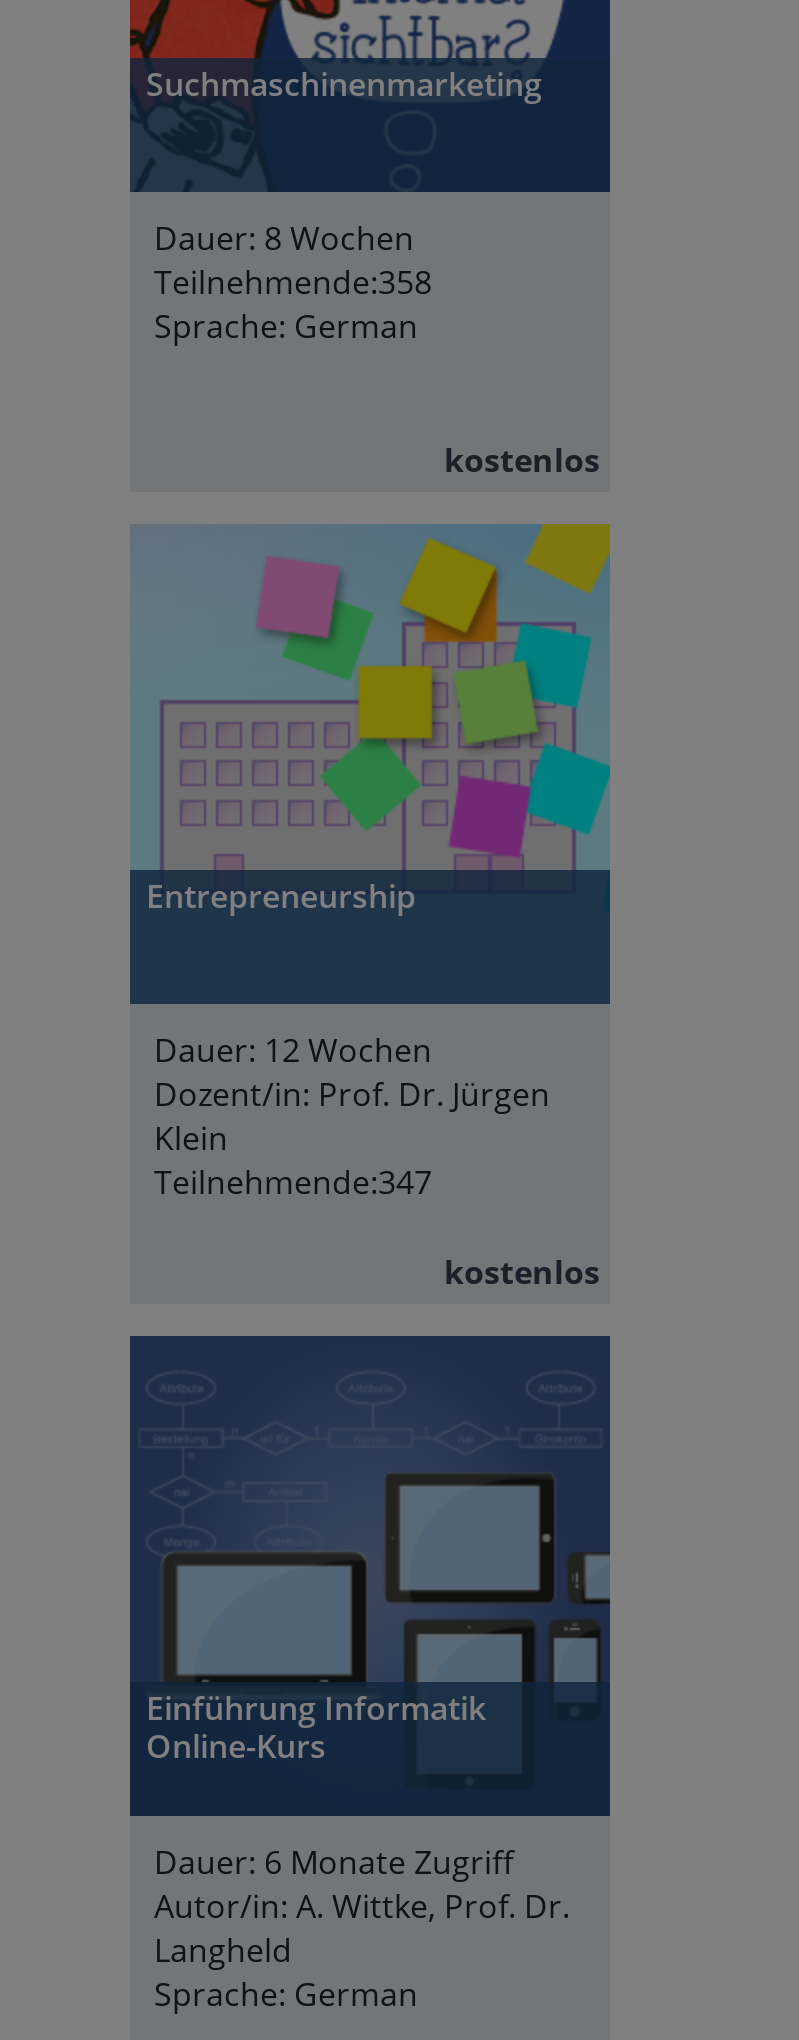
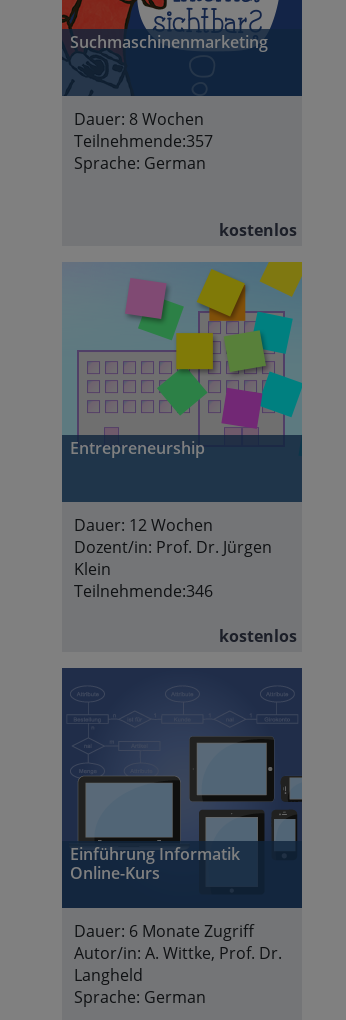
[154,260,432,304] Teilnehmende:358 -> [74,130,213,152] Teilnehmende:357
[154,1160,432,1204] Teilnehmende:347 -> [74,580,213,602] Teilnehmende:346

